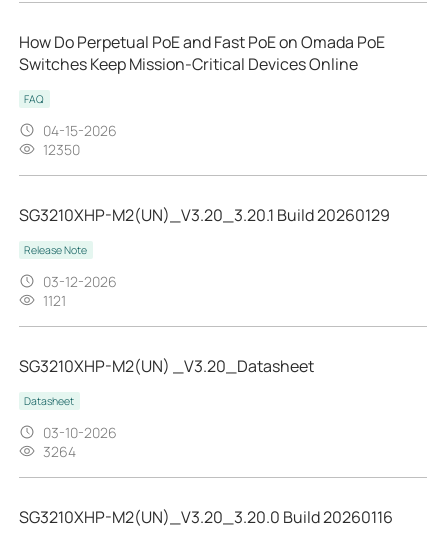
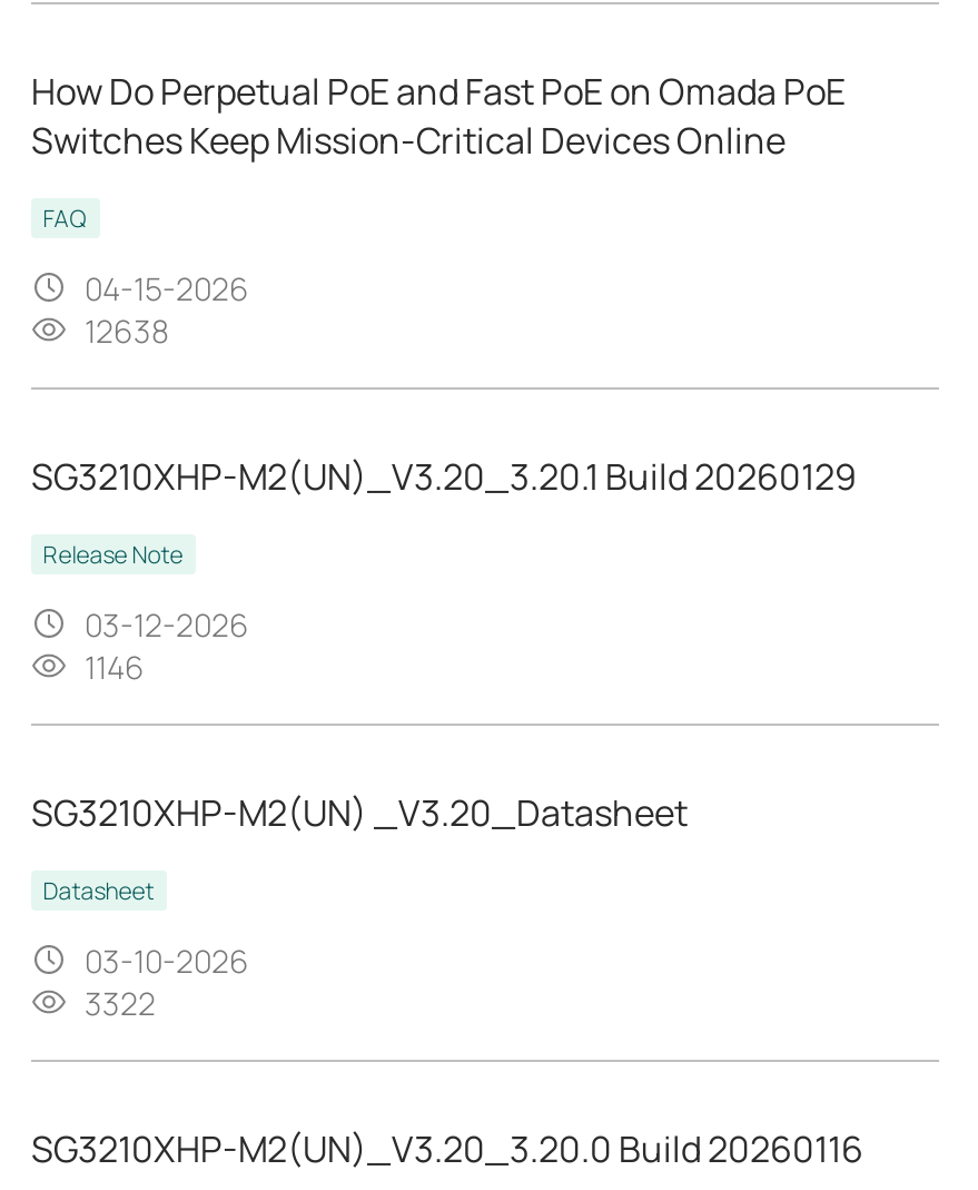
[43,140,80,159] 12350 -> [85,309,169,351] 12638
[43,291,66,310] 1121 -> [85,645,145,688] 1146
[43,442,76,461] 3264 -> [85,981,156,1024] 3322

